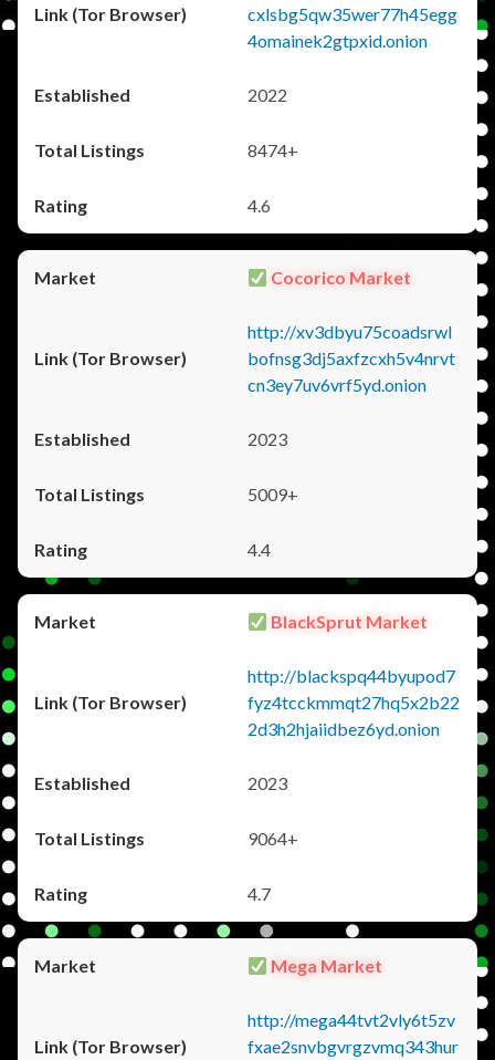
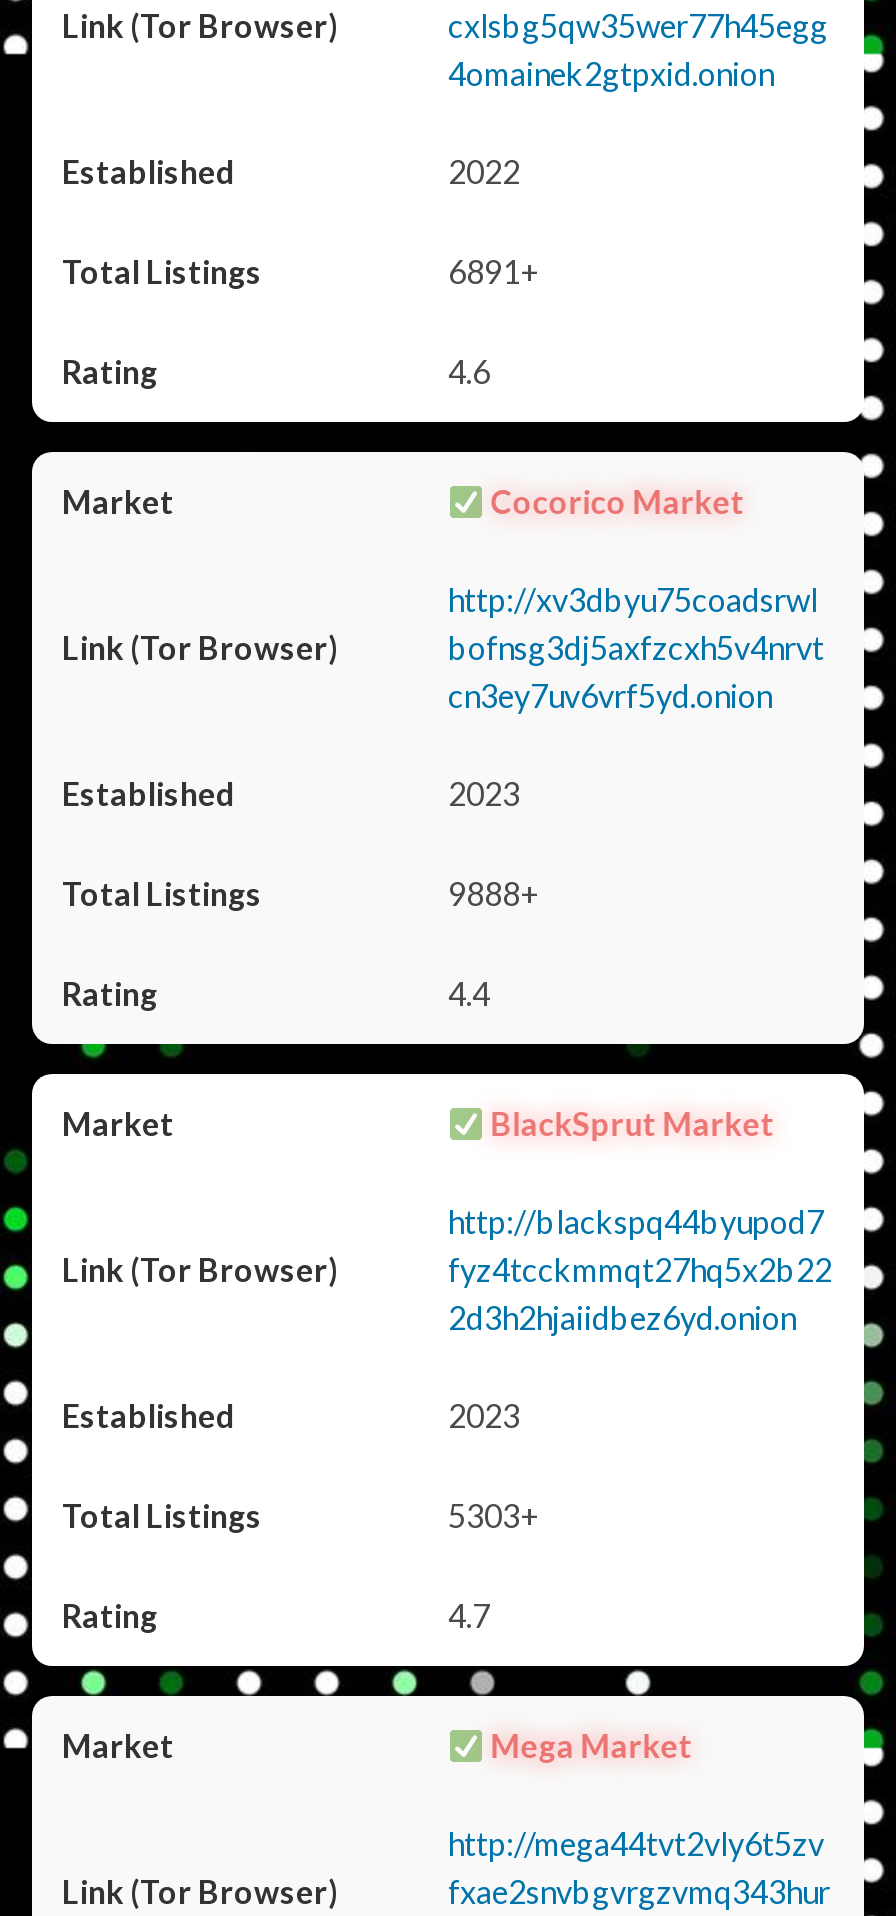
[247,139,298,160] 8474+ -> [448,252,540,290] 6891+
[247,484,298,505] 5009+ -> [448,874,540,912] 9888+
[247,828,298,849] 9064+ -> [448,1496,540,1534] 5303+

